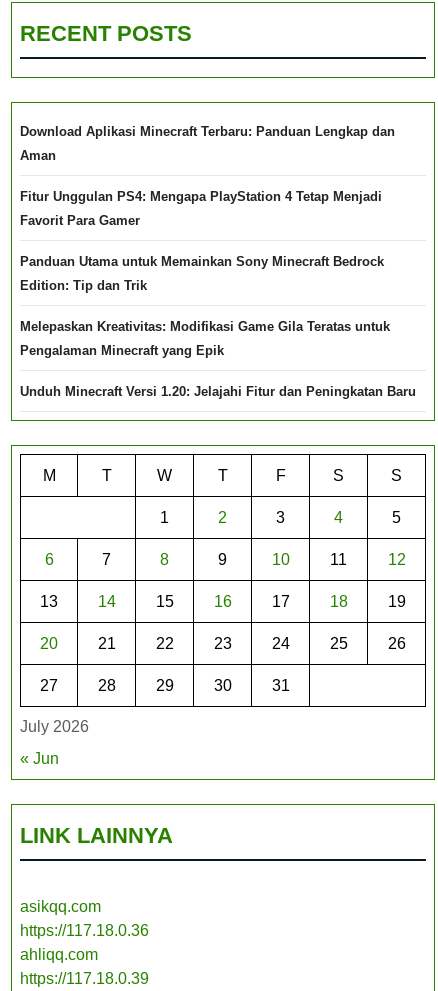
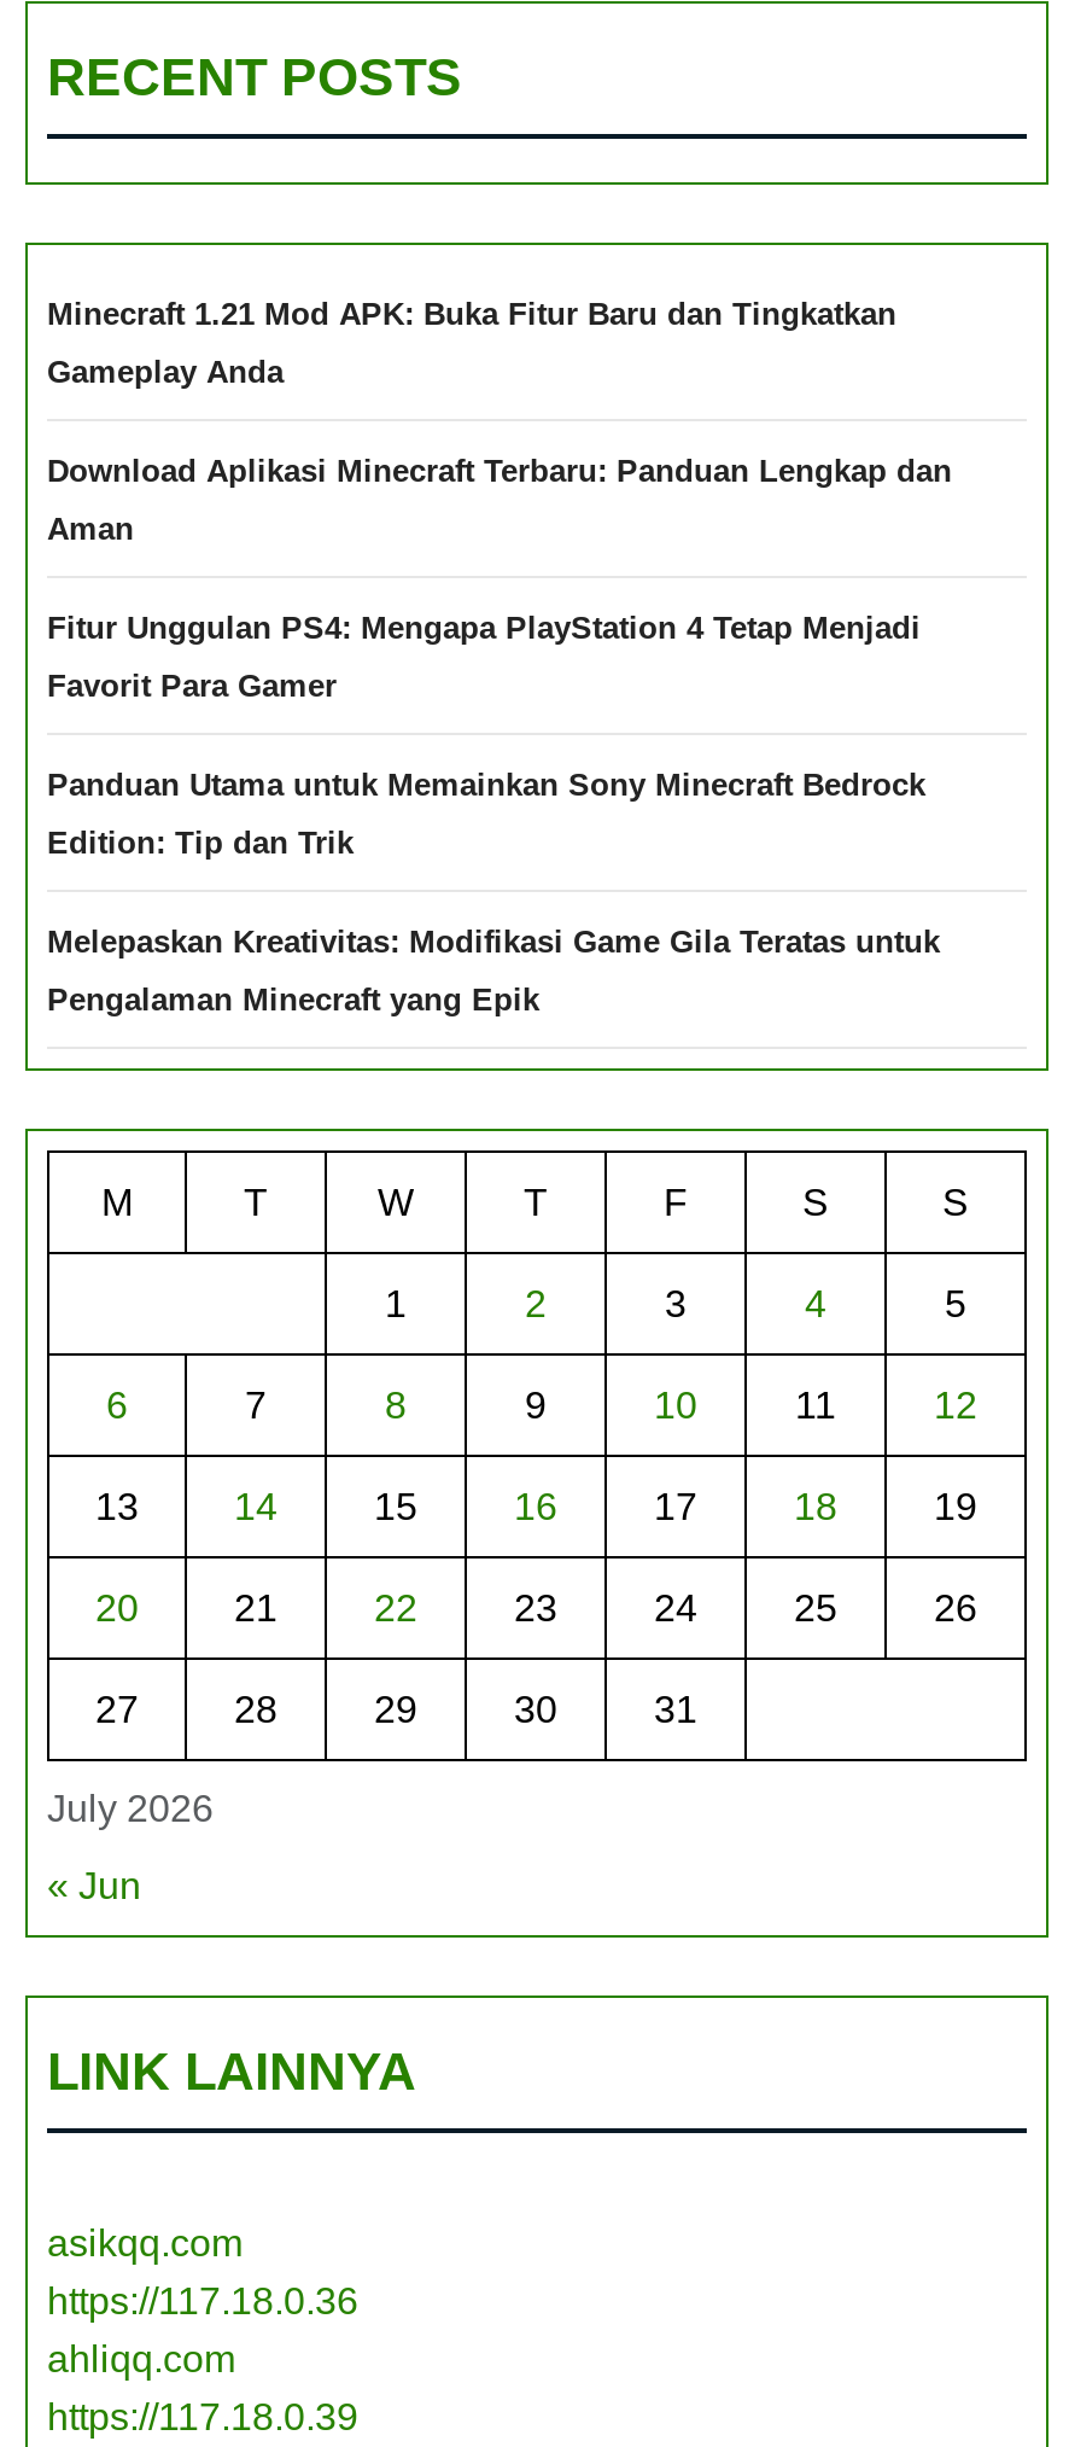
none -> [47,296,896,390] Minecraft 1.21 Mod APK: Buka Fitur Baru dan Tingkatkan | Gameplay Anda
moved [20,124,395,358] -> [47,453,952,1018]: Download Aplikasi Minecraft Terbaru: Panduan Lengkap dan | Aman | Fitur Unggulan PS4: Mengapa PlayStation 4 Tetap Menjadi | Favorit Para Gamer | Panduan Utama untuk Memainkan Sony Minecraft Bedrock | Edition: Tip dan Trik | Melepaskan Kreativitas: Modifikasi Game Gila Teratas untuk | Pengalaman Minecraft yang Epik
[20,384,416,399] Unduh Minecraft Versi 1.20: Jelajahi Fitur dan Peningkatan Baru -> none

